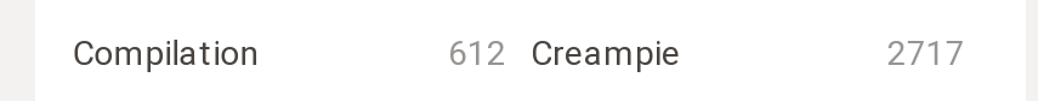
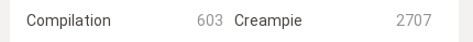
[448,33,681,72] 612 Creampie -> [197,12,302,29] 603 Creampie
[887,33,965,72] 2717 -> [396,12,431,29] 2707

